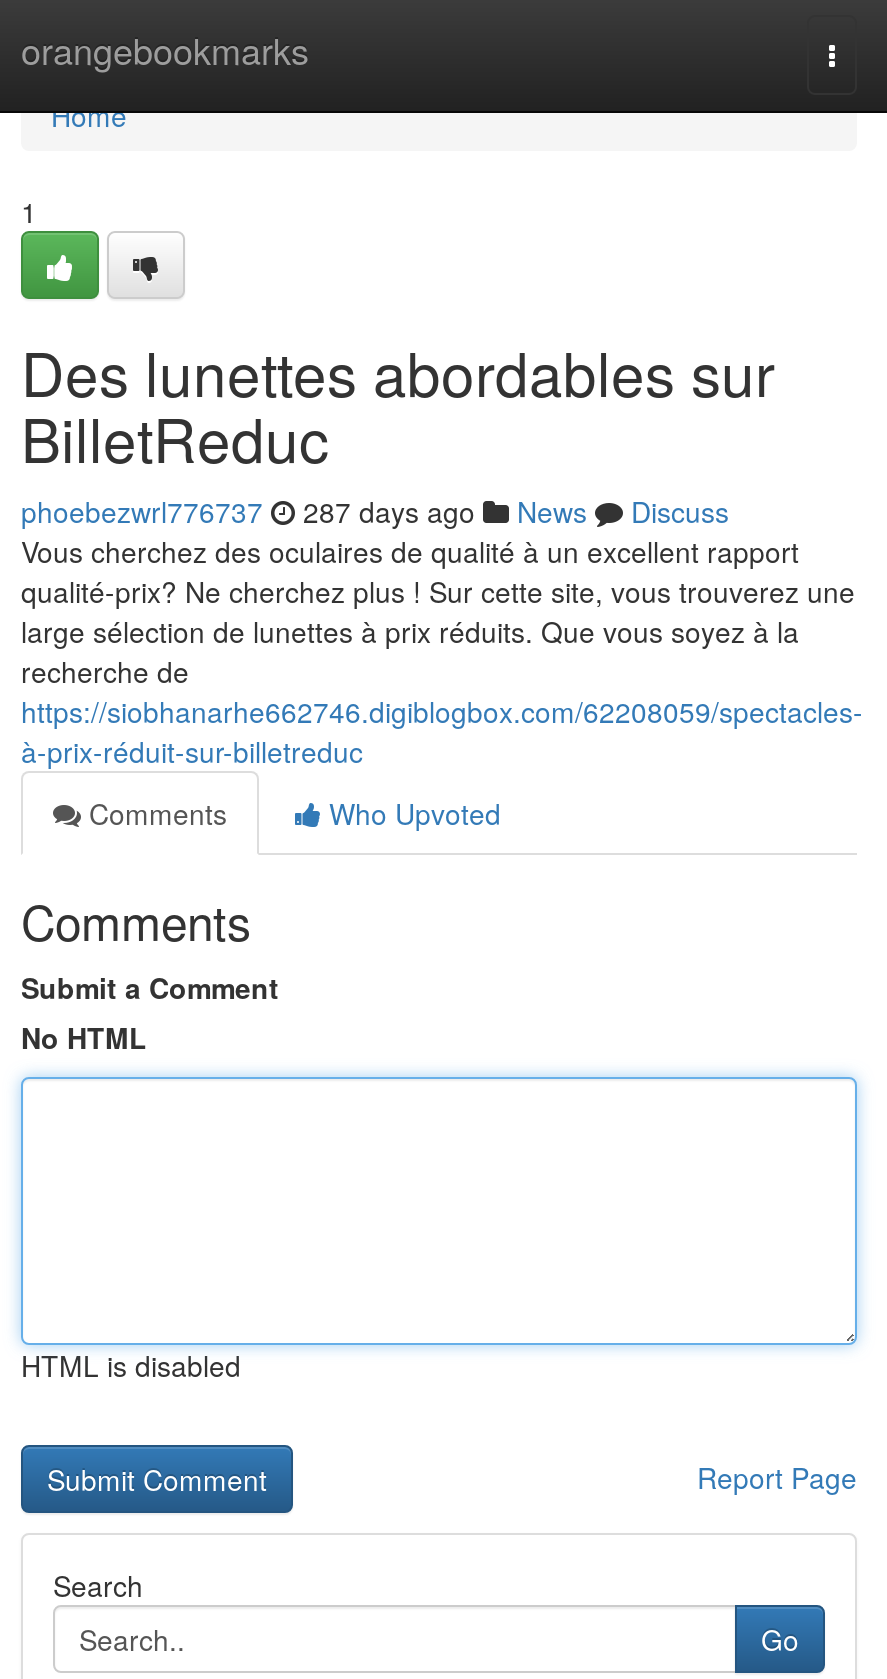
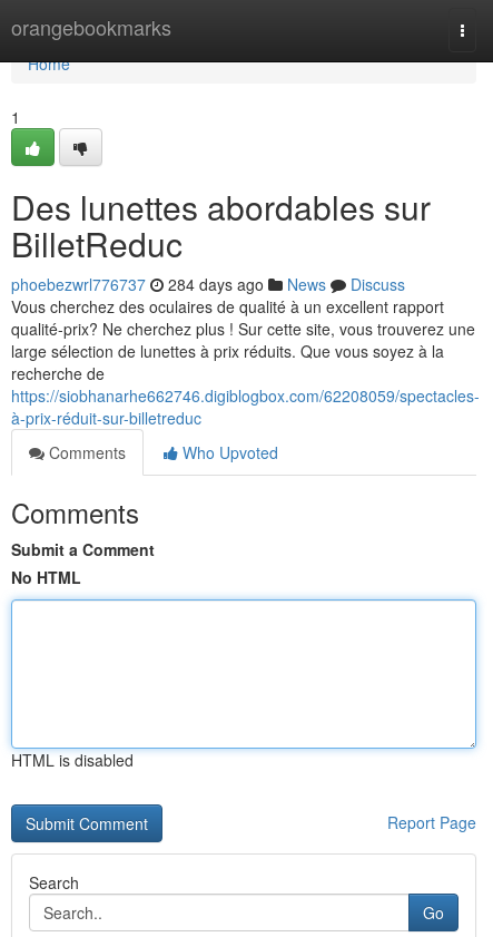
[21,491,729,531] phoebezwrl776737 287 days ago News Discuss -> [11,273,405,295] phoebezwrl776737 284 days ago News Discuss

